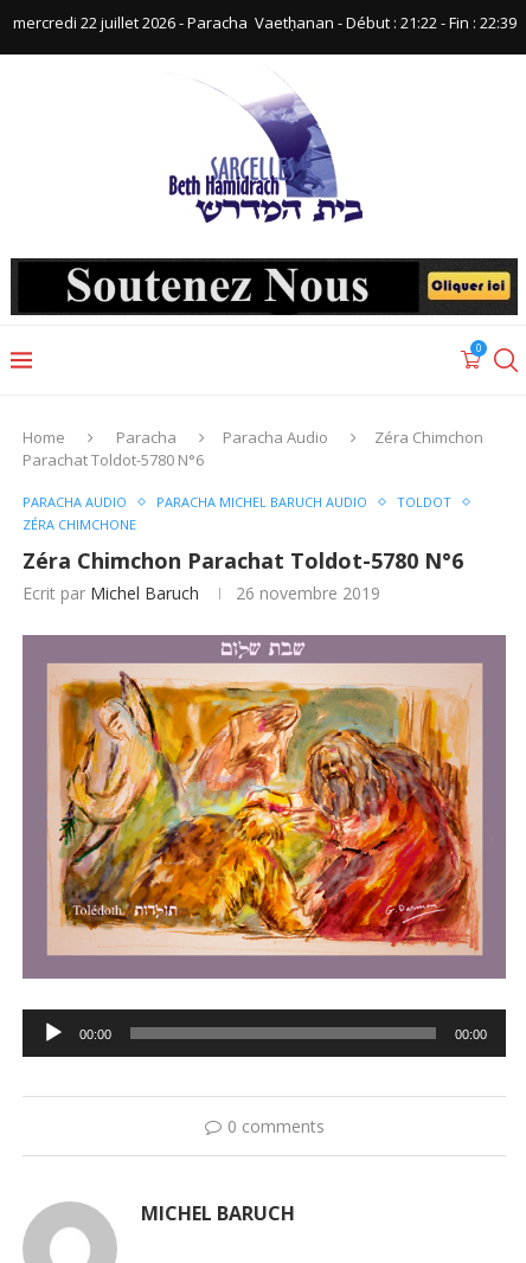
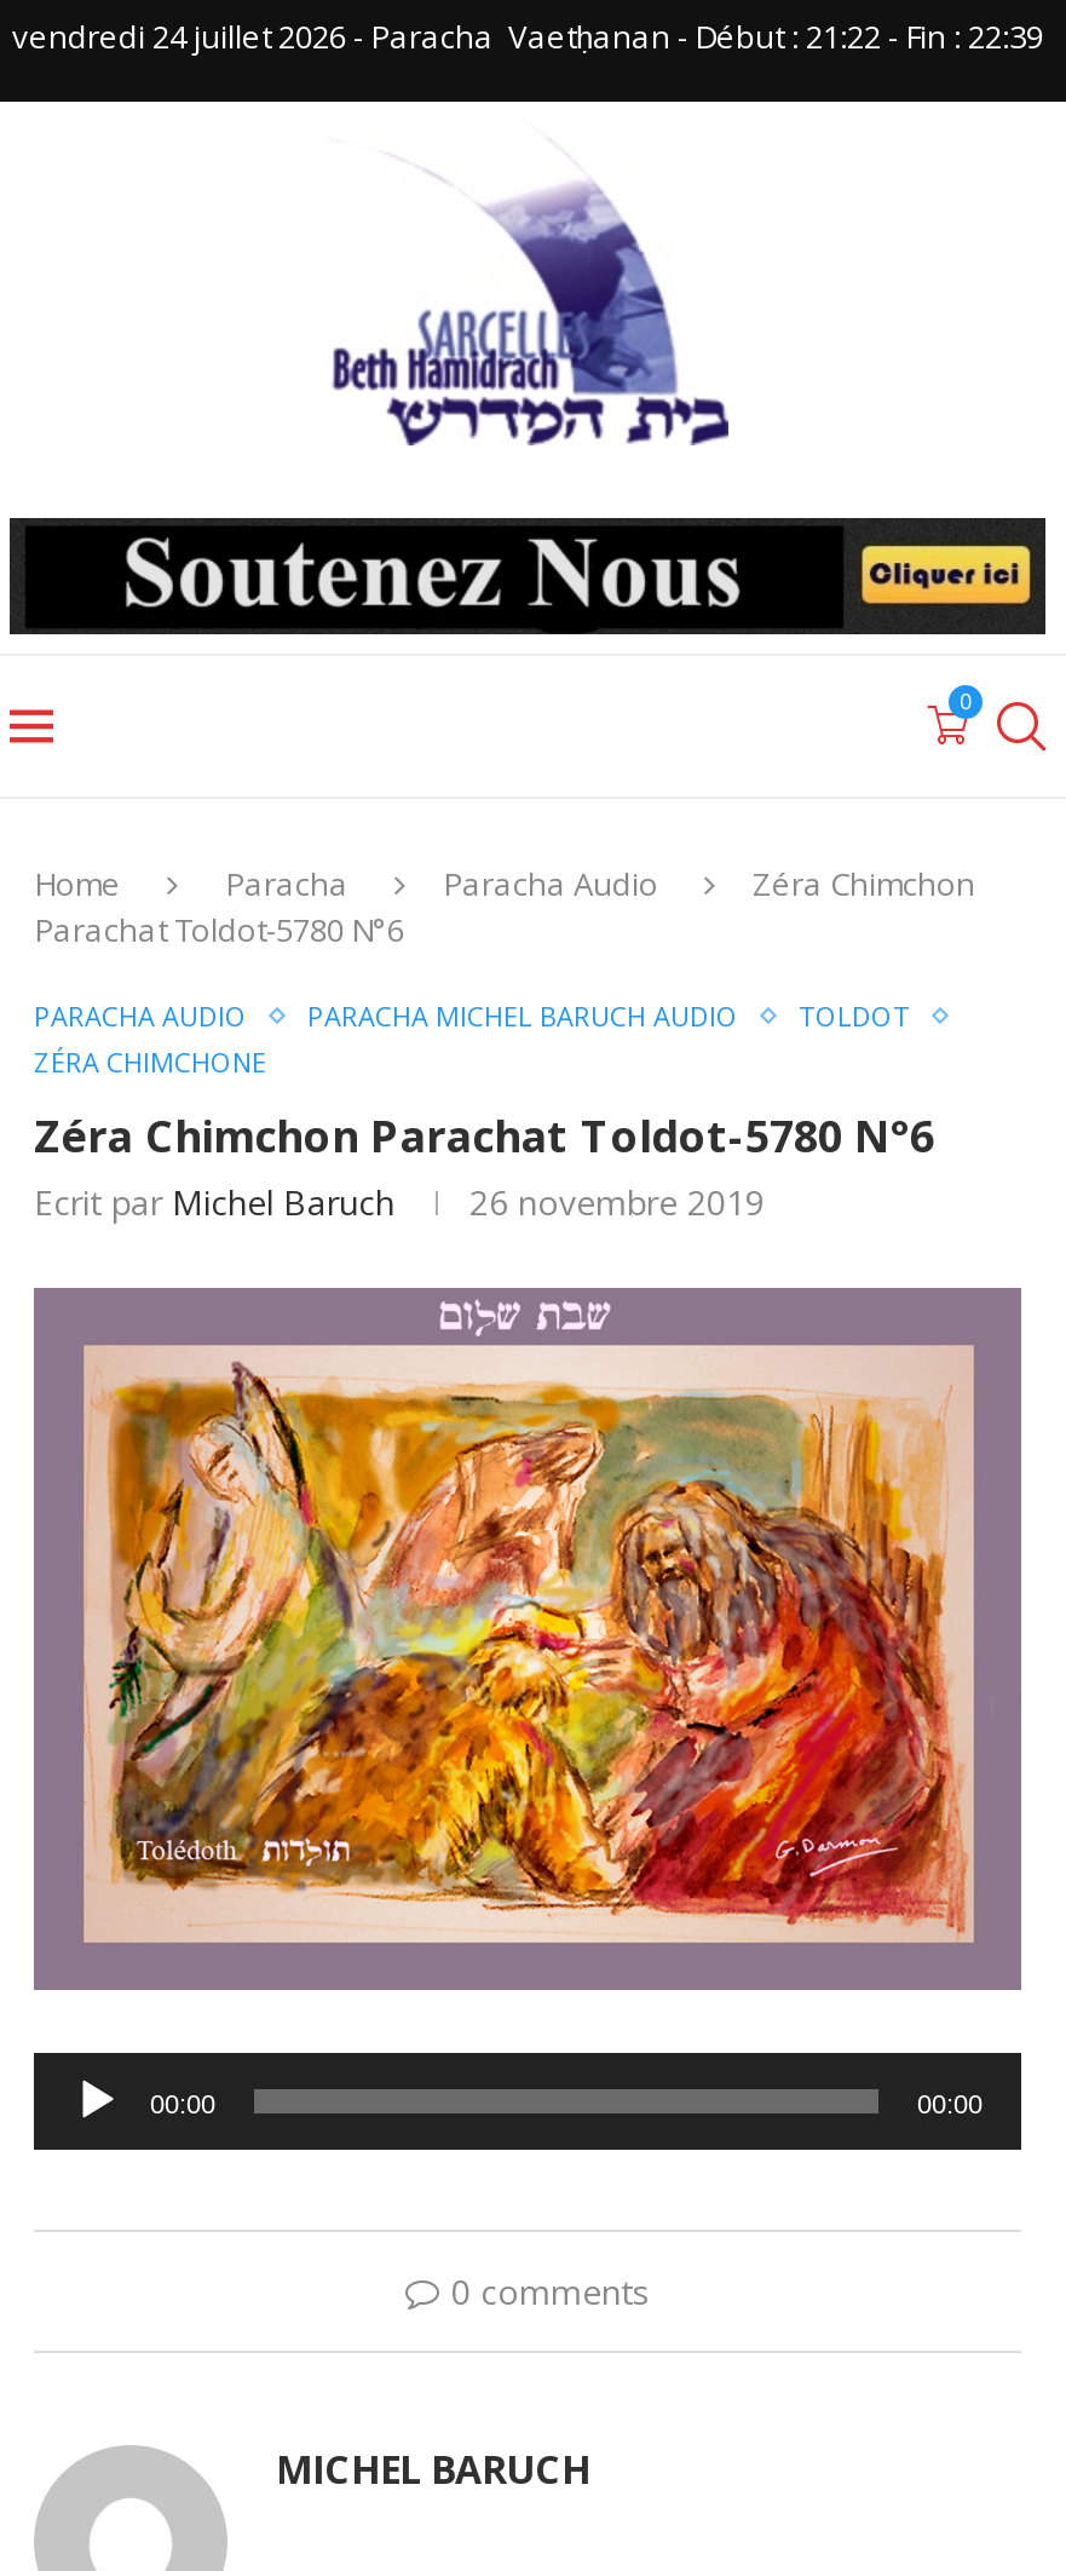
[12,12,516,33] mercredi 22 juillet 2026 - Paracha Vaetḥanan - Début : 21:22 - Fin : 22:39 -> [12,15,1043,58] vendredi 24 juillet 2026 - Paracha Vaetḥanan - Début : 21:22 - Fin : 22:39

